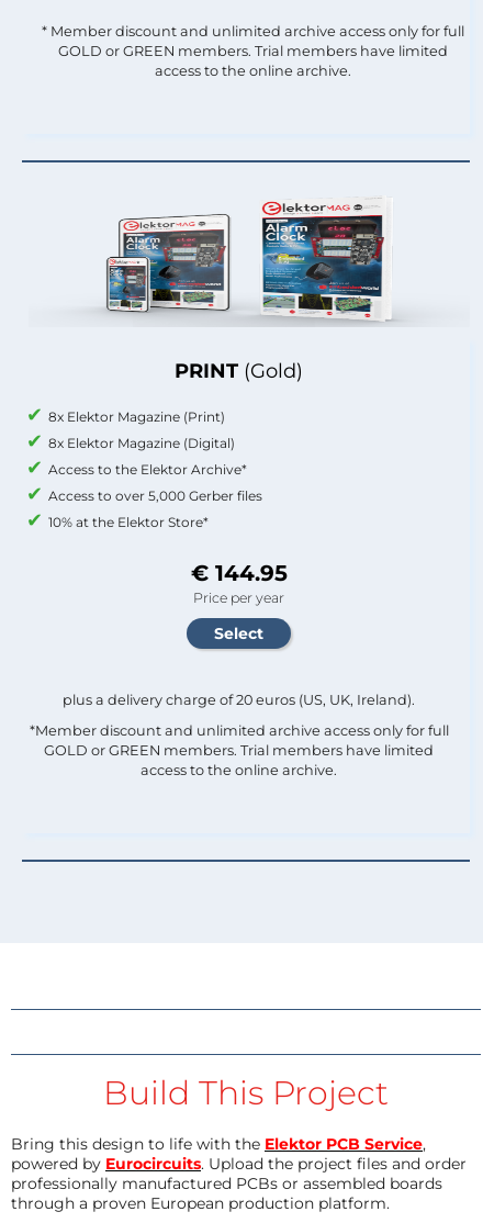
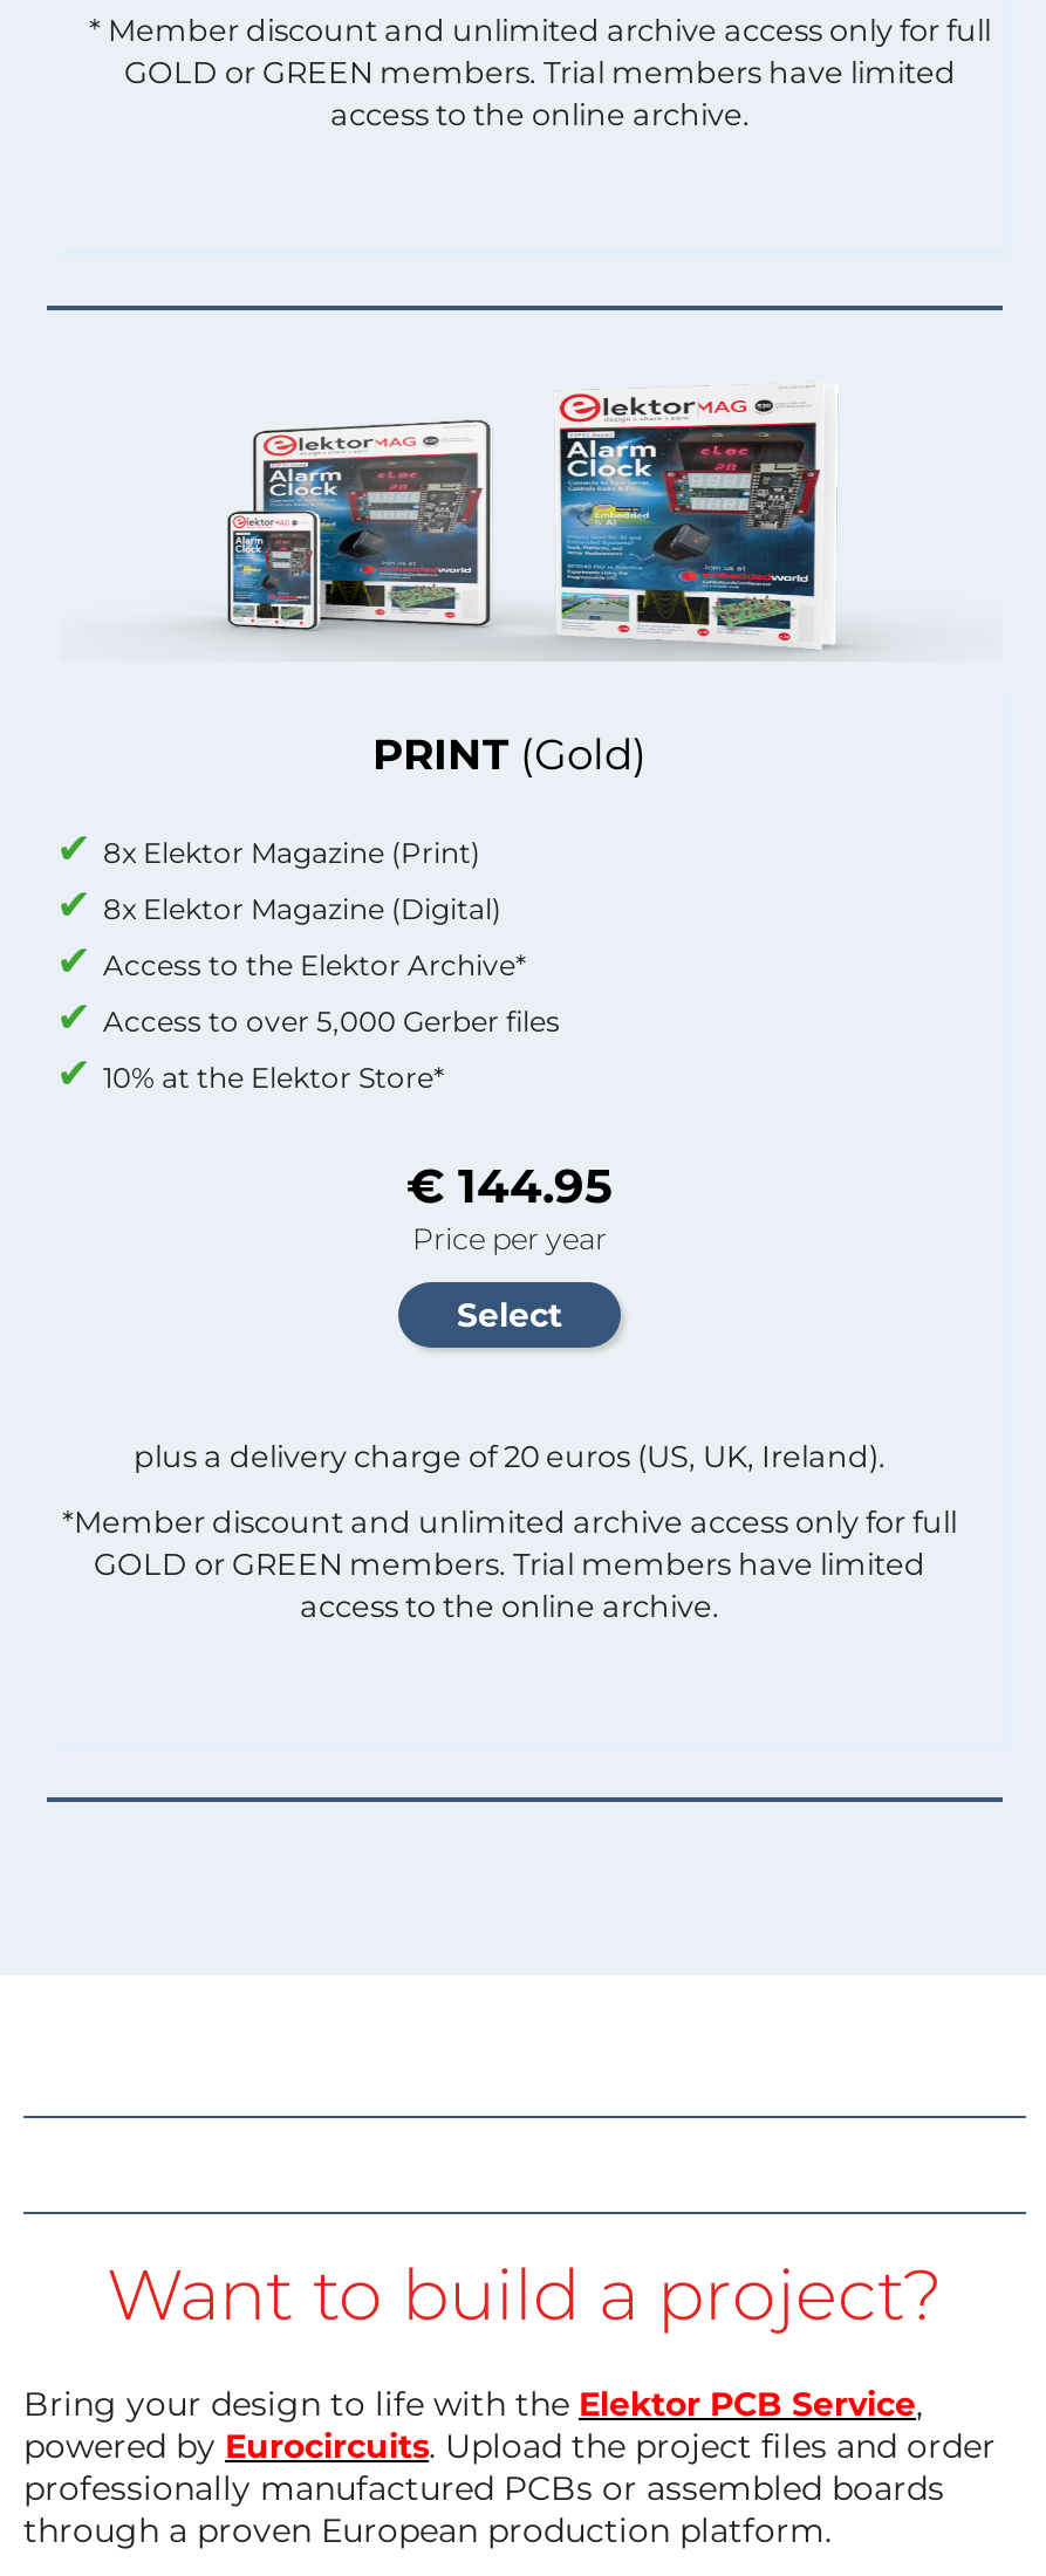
[103,1072,389,1113] Build This Project -> [107,2251,943,2338] Want to build a project?
[11,1134,426,1154] Bring this design to life with the Elektor PCB Service, -> [23,2383,923,2425] Bring your design to life with the Elektor PCB Service,

